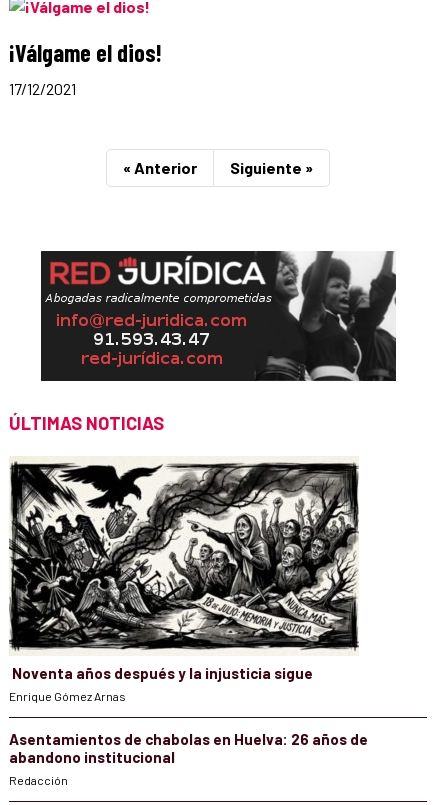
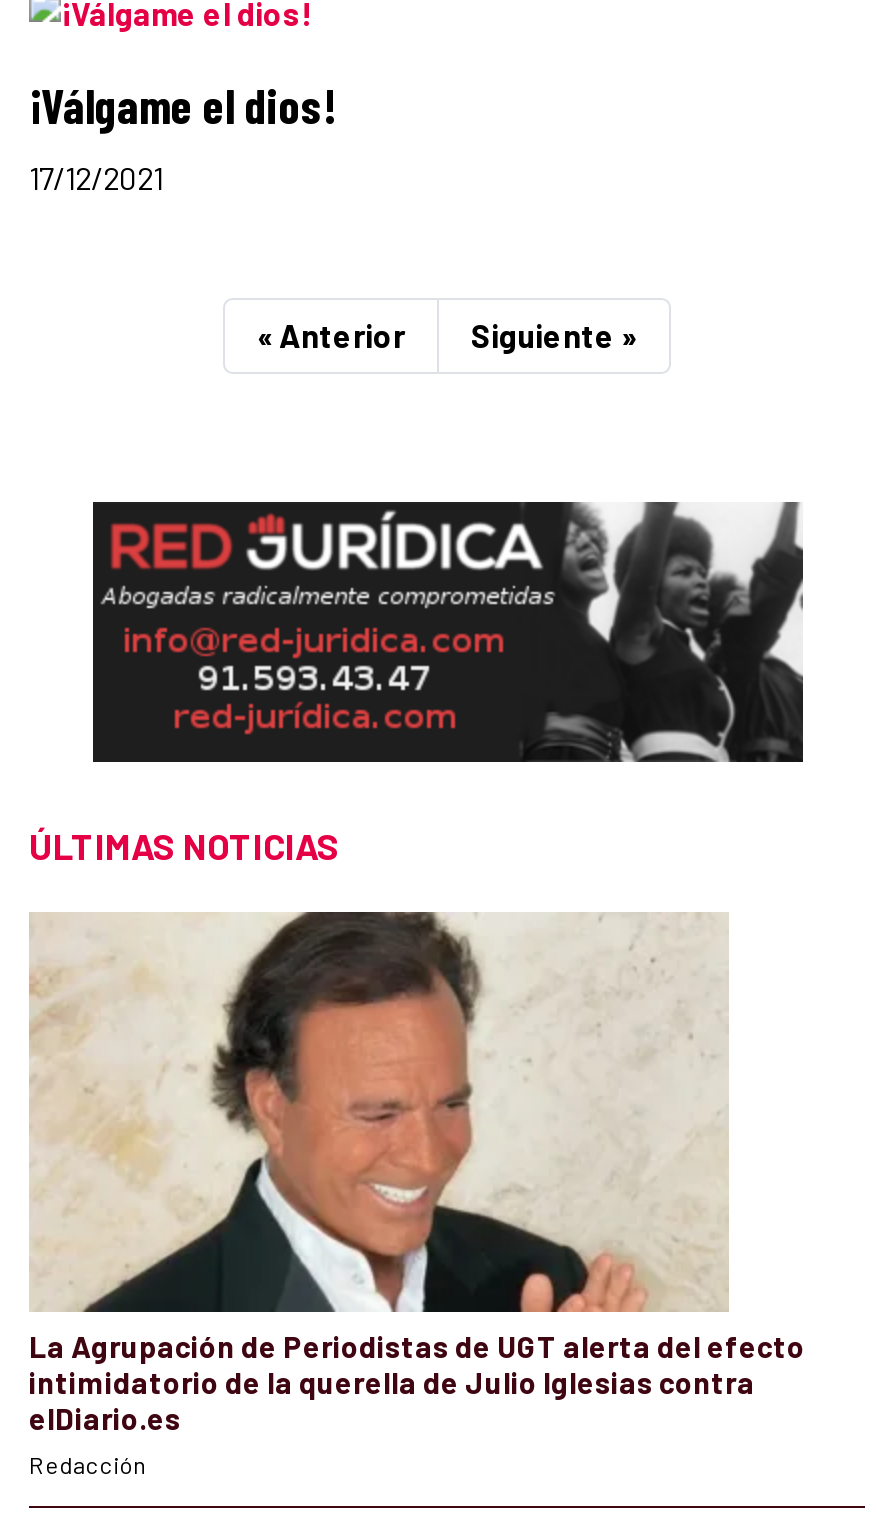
[9,461,368,766] [image] | Noventa años después y la injusticia sigue | Enrique Gómez Arnas | Asentamientos de chabolas en Huelva: 26 años de | abandono institucional -> [29,910,805,1436] [image] | La Agrupación de Periodistas de UGT alerta del efecto | intimidatorio de la querella de Julio Iglesias contra | elDiario.es

